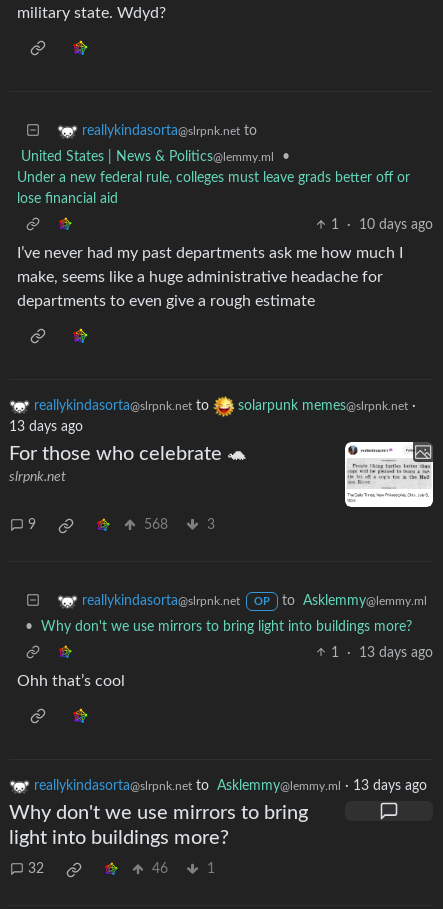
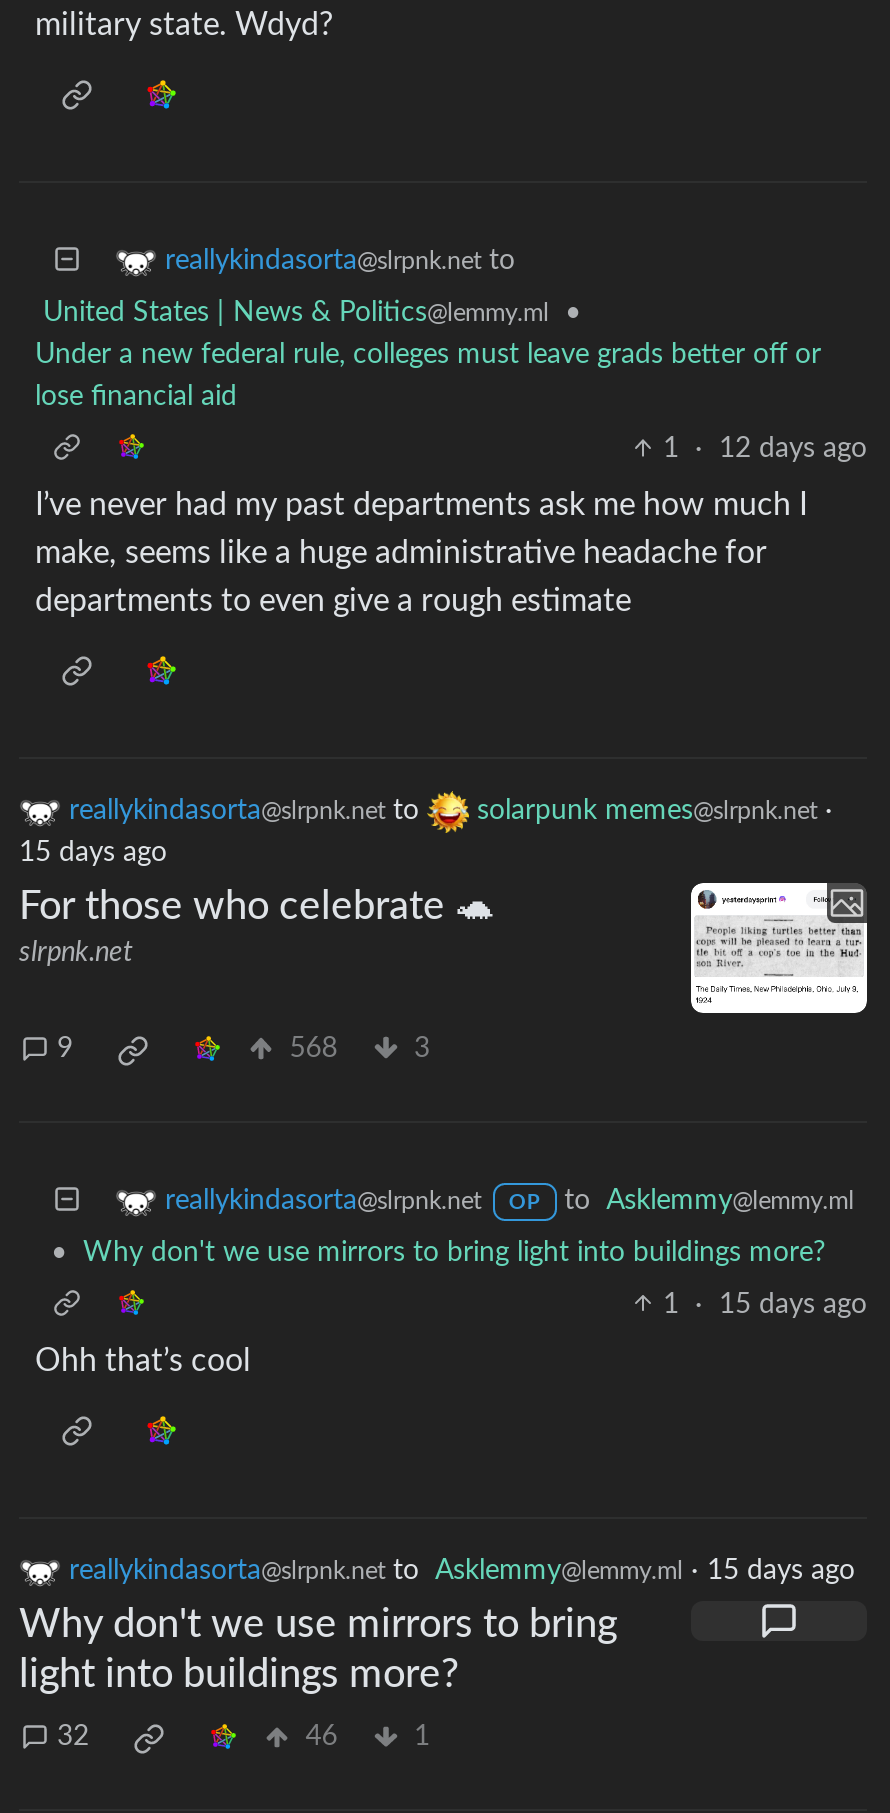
[331,218,433,232] 1 · 10 days ago -> [663,435,867,463] 1 · 12 days ago
[9,420,83,434] 13 days ago -> [19,839,167,867] 15 days ago
[331,646,433,660] 1 · 13 days ago -> [663,1290,867,1318] 1 · 15 days ago
[34,779,427,793] reallykindasorta@slrpnk.net to Asklemmy@lemmy.ml · 13 days ago -> [69,1556,855,1584] reallykindasorta@slrpnk.net to Asklemmy@lemmy.ml · 15 days ago

